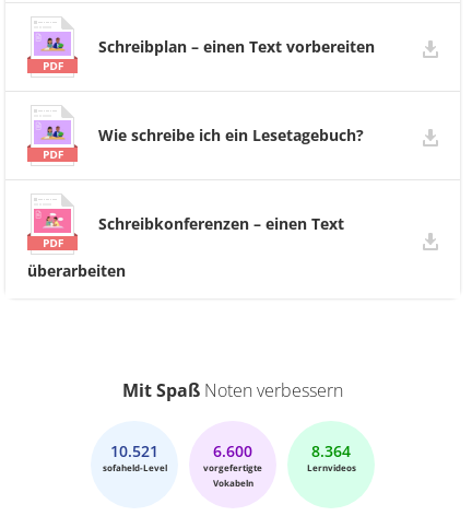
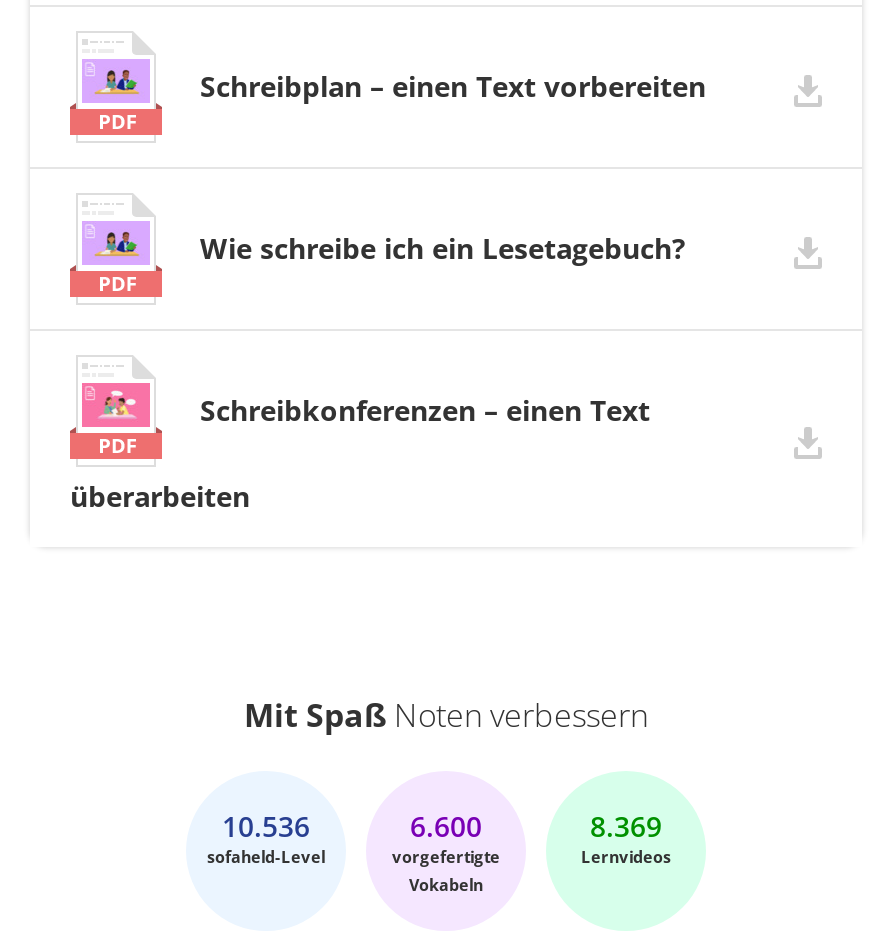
[110,440,158,461] 10.521 -> [222,807,310,845] 10.536
[311,440,351,461] 8.364 -> [590,807,662,845] 8.369

